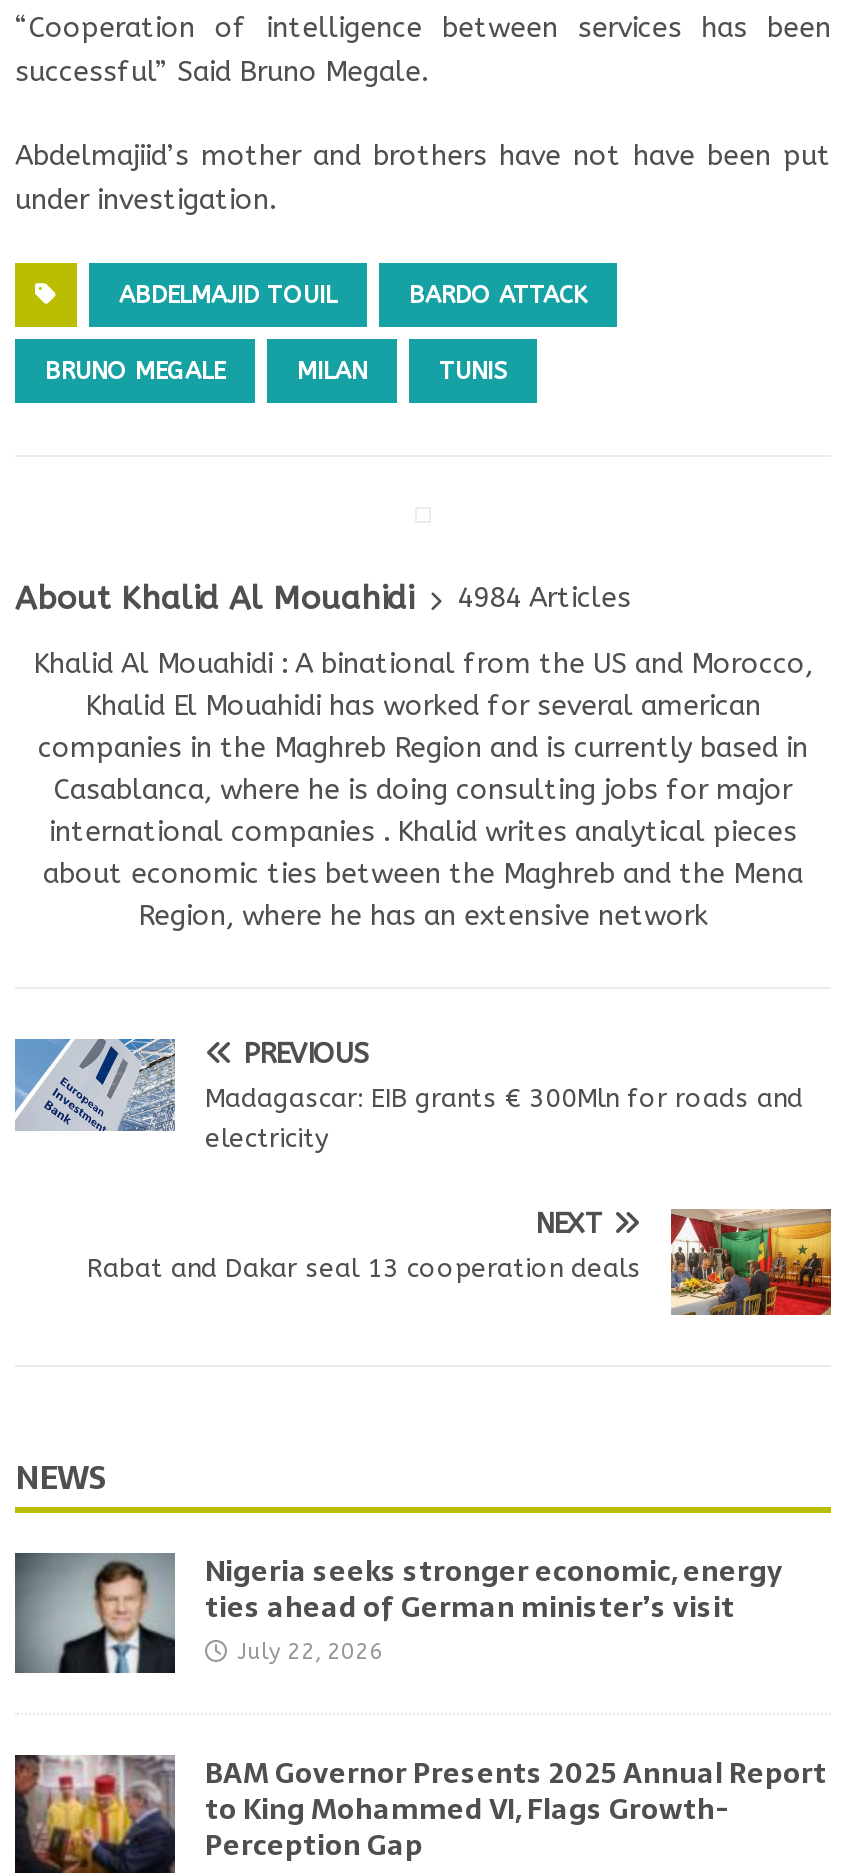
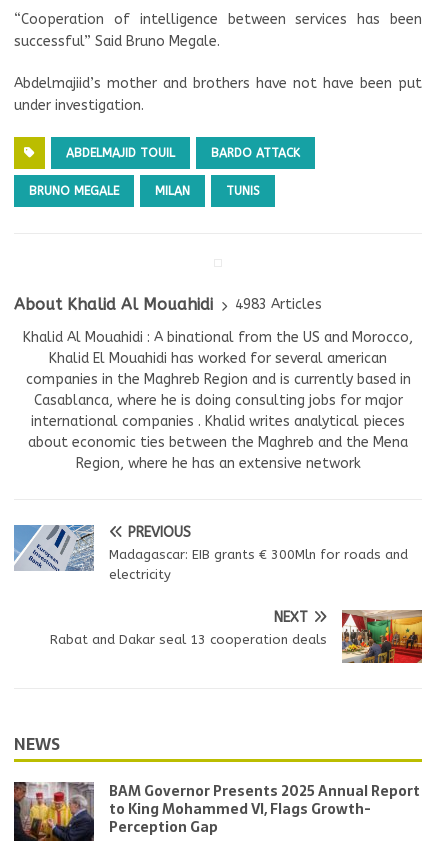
[15,579,631,617] About Khalid Al Mouahidi 4984 Articles -> [14,295,322,314] About Khalid Al Mouahidi 4983 Articles
[13,1549,783,1675] [image] | Nigeria seeks stronger economic, energy | ties ahead of German minister’s visit | July 22, 2026 -> none

